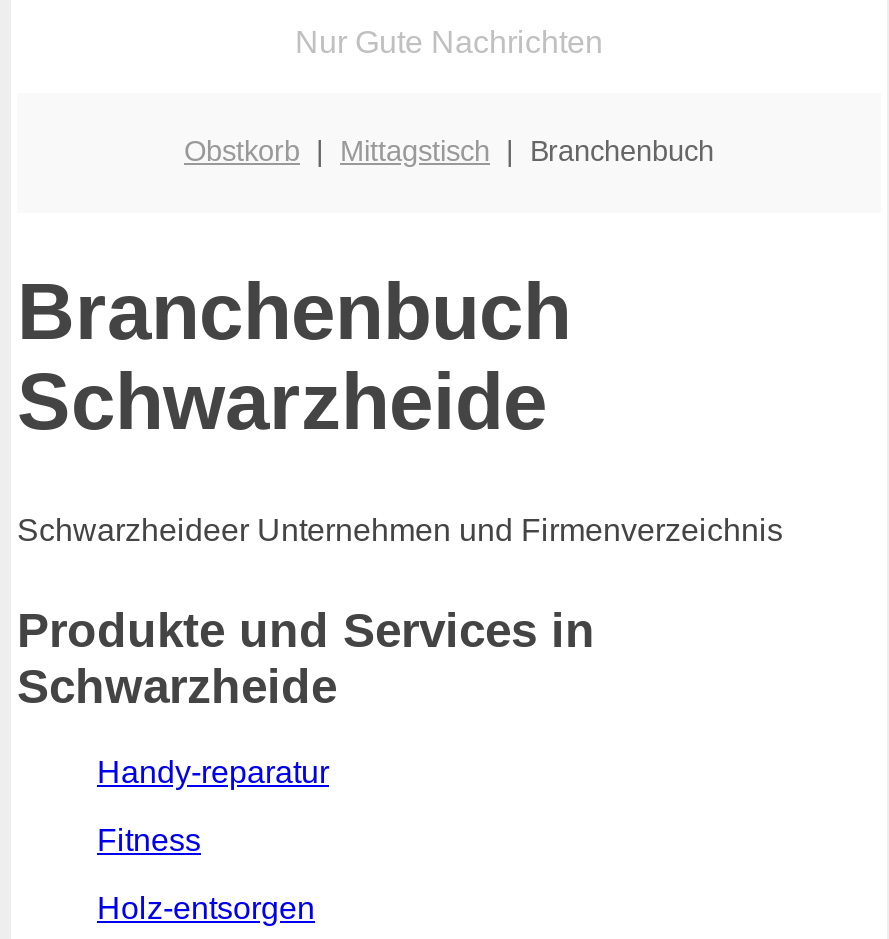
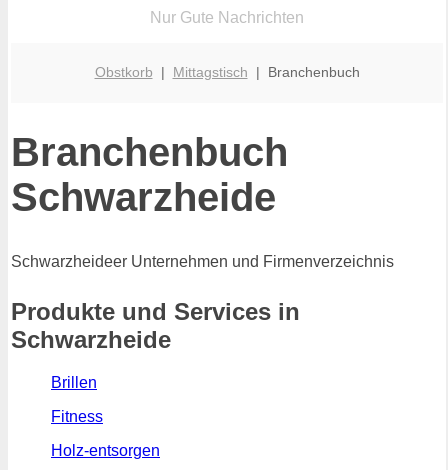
[97,755,329,789] Handy-reparatur -> [51,374,97,391] Brillen

